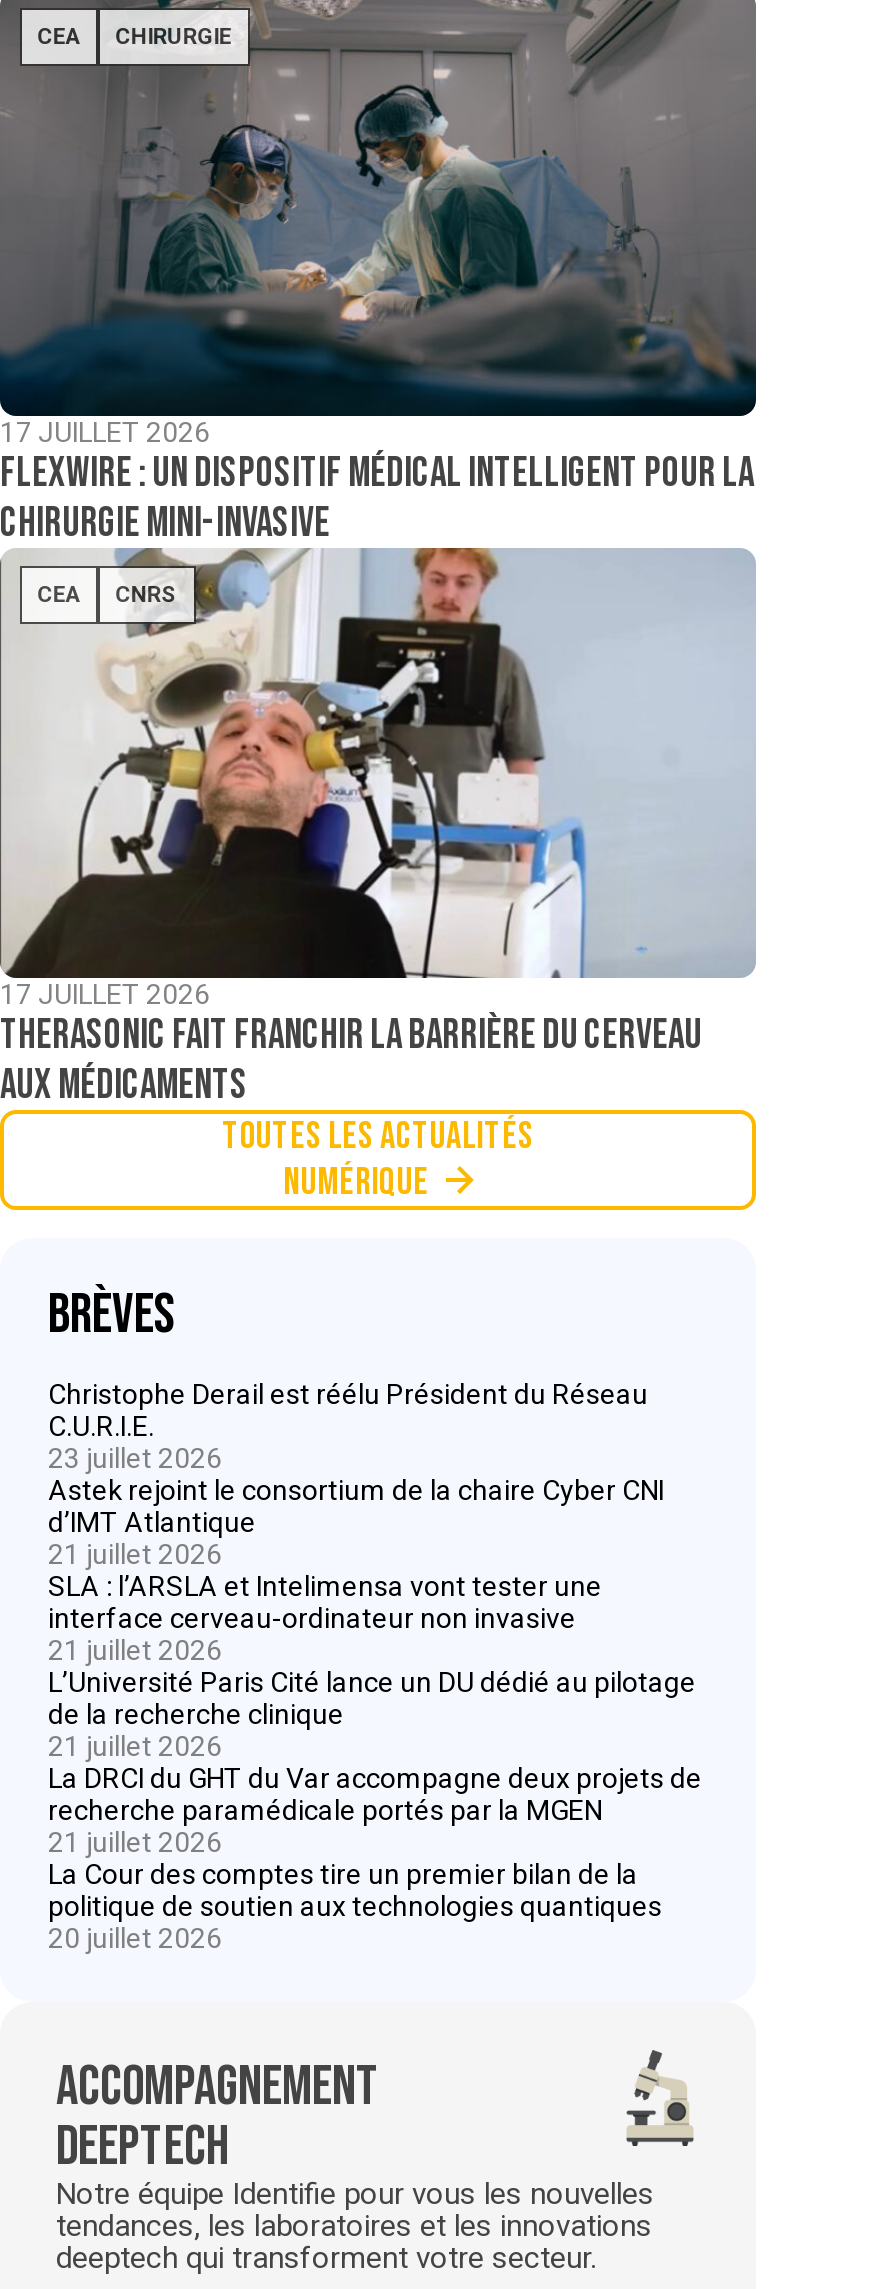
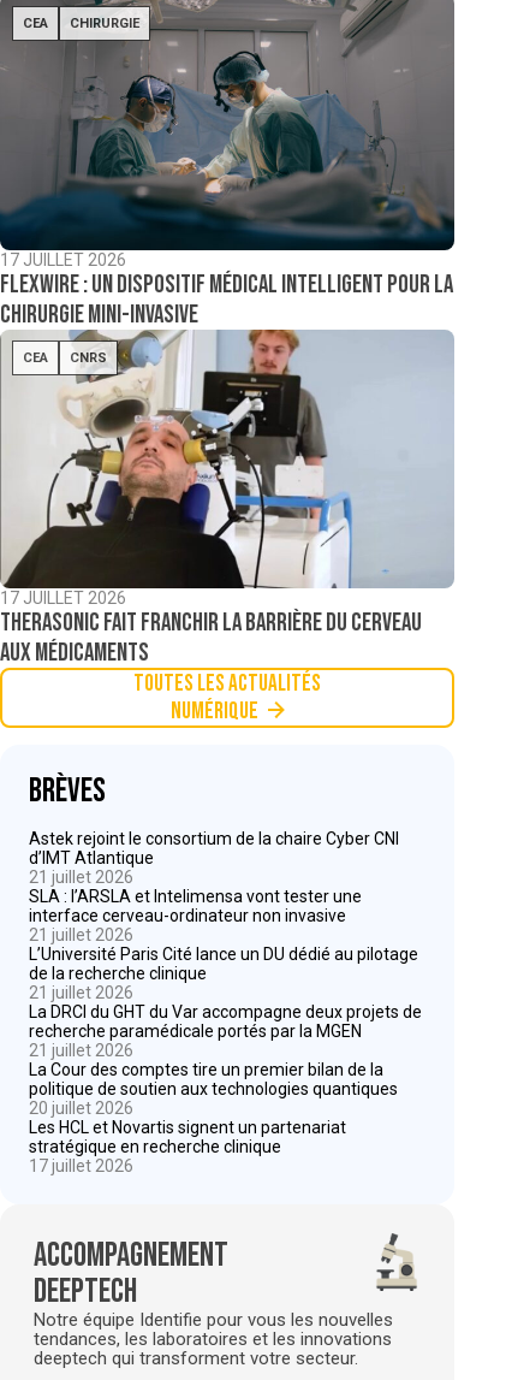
[48,1377,648,1473] Christophe Derail est réélu Président du Réseau | C.U.R.I.E. | 23 juillet 2026 -> none
moved [48,1473,702,1953] -> [29,828,422,1117]: Astek rejoint le consortium de la chaire Cyber CNI | d’IMT Atlantique | 21 juillet 2026 | ... | politique de soutien aux technologies quantiques | 20 juillet 2026
none -> [29,1117,346,1175] Les HCL et Novartis signent un partenariat | stratégique en recherche clinique | 17 juillet 2026

